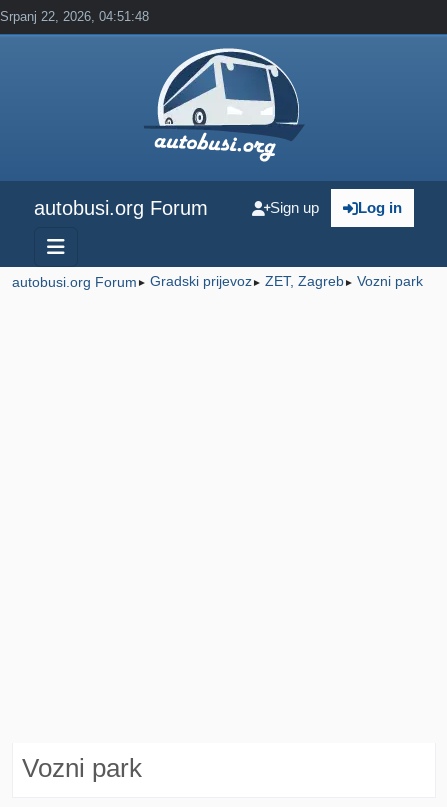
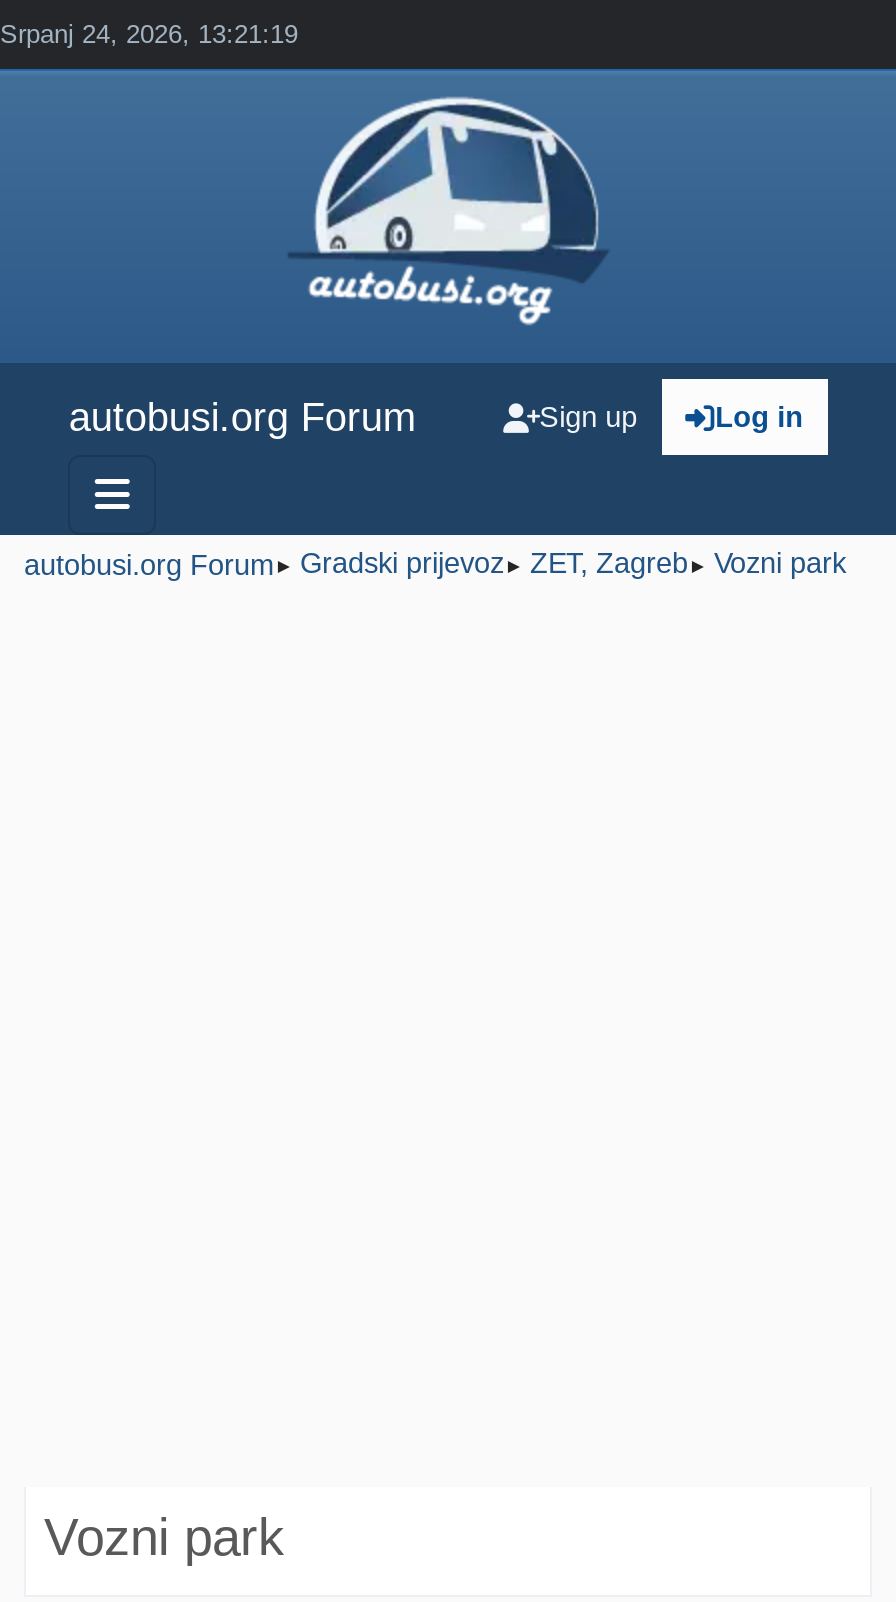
[0,9,149,24] Srpanj 22, 2026, 04:51:48 -> [0,19,298,49] Srpanj 24, 2026, 13:21:19

